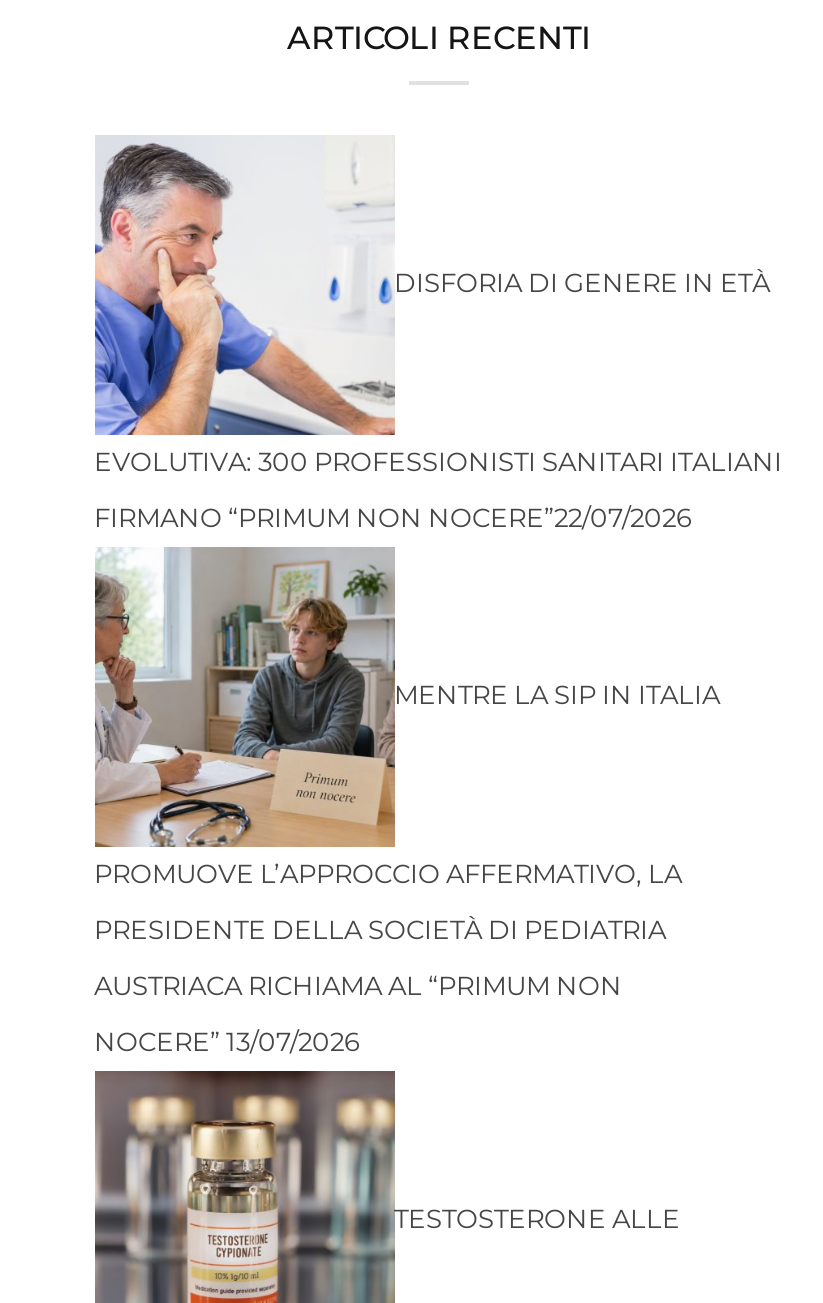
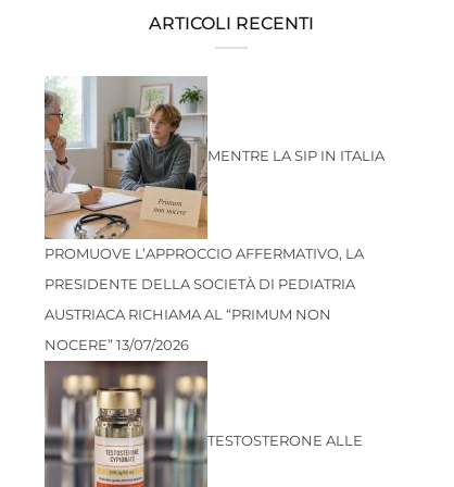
[93,137,770,429] [image] | DISFORIA DI GENERE IN ETÀ -> none
[94,444,782,532] EVOLUTIVA: 300 PROFESSIONISTI SANITARI ITALIANI | FIRMANO “PRIMUM NON NOCERE”22/07/2026 -> none

